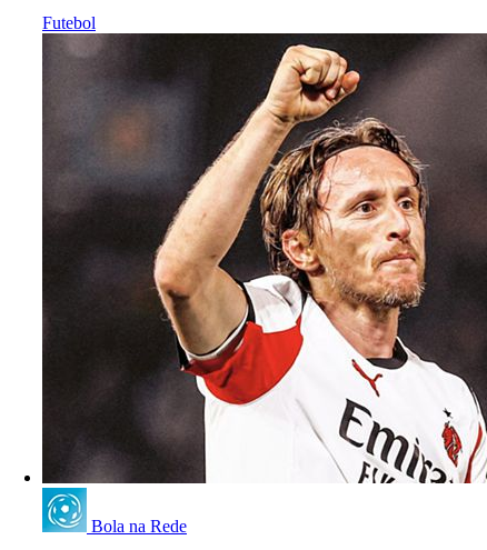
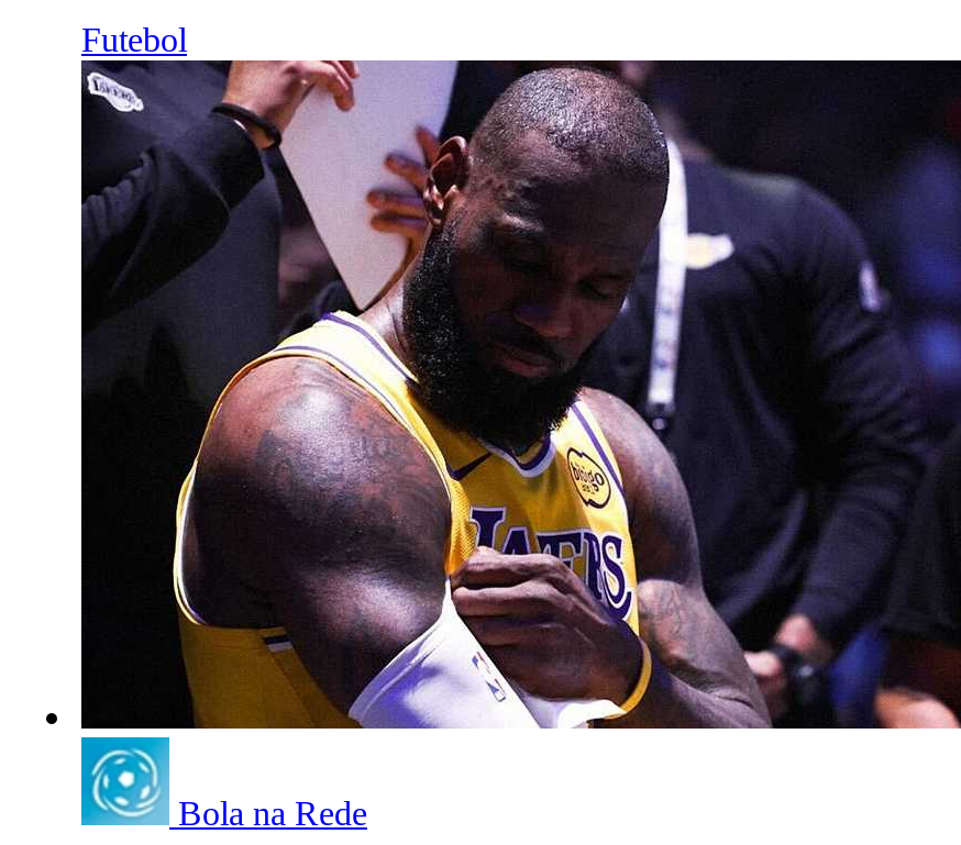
[42,32,484,489] [image] -> [84,59,954,741] [image]

